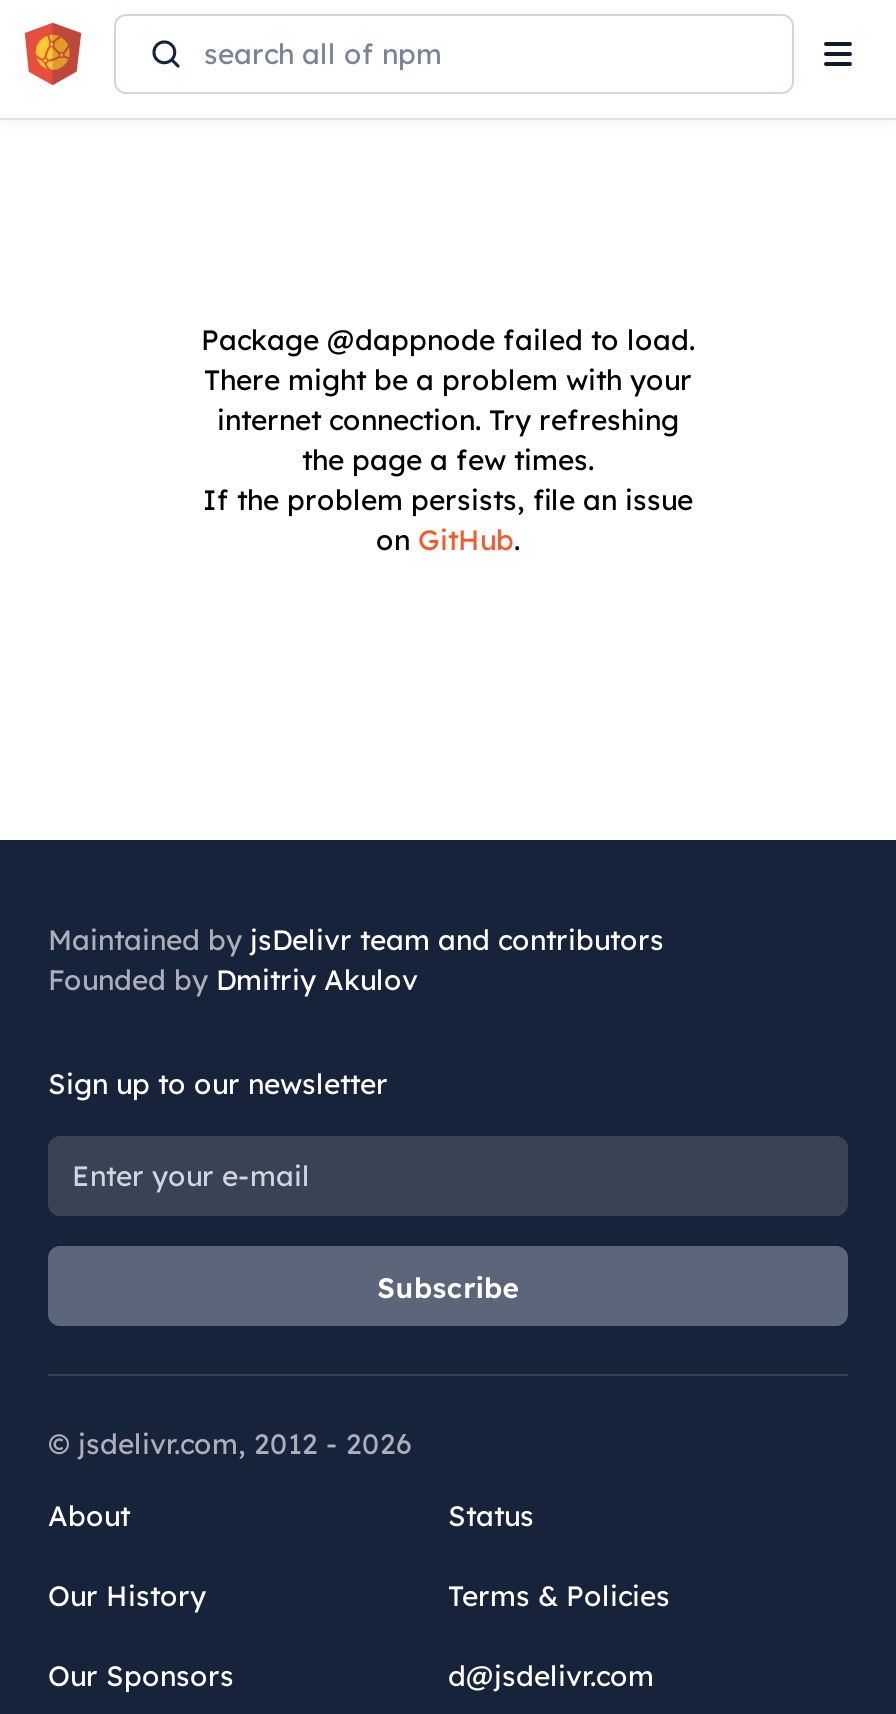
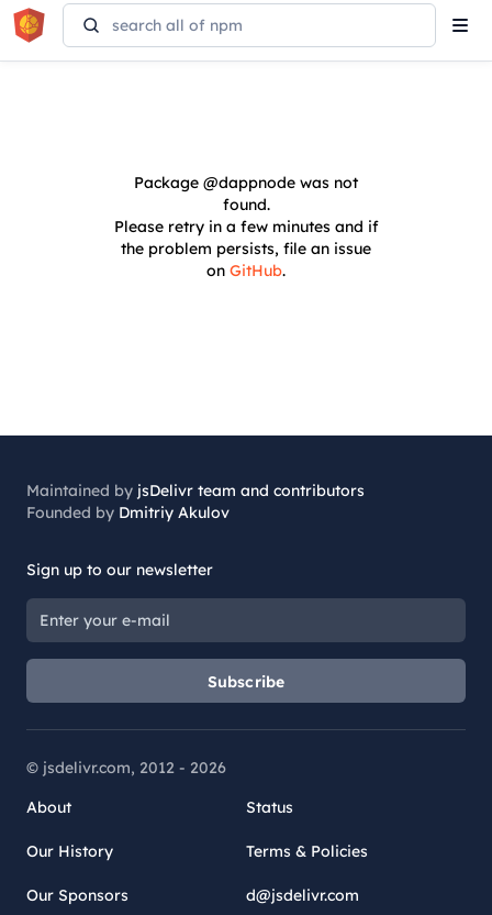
[201,322,695,518] Package @dappnode failed to load. | There might be a problem with your | internet connection. Try refreshing | the page a few times. | If the problem persists, file an issue -> [114,173,378,258] Package @dappnode was not | found. | Please retry in a few minutes and if | the problem persists, file an issue

